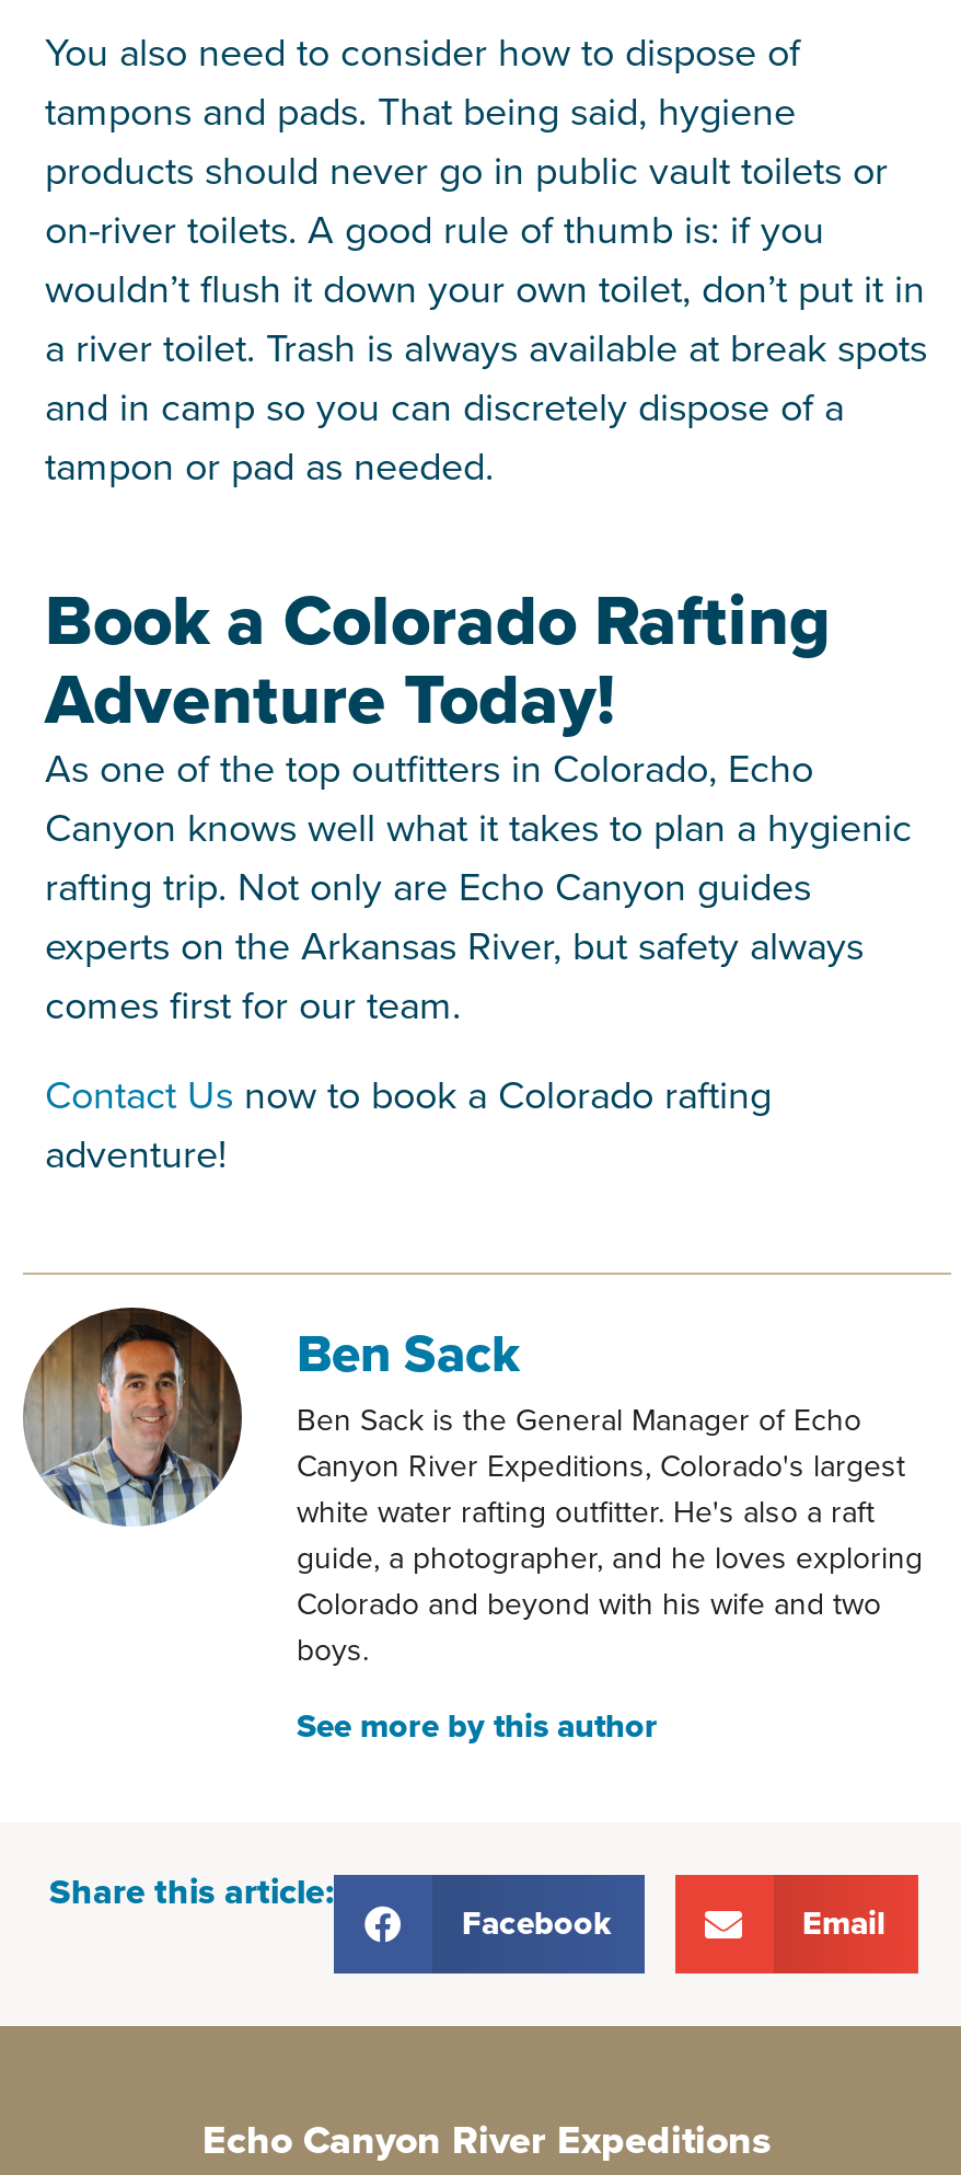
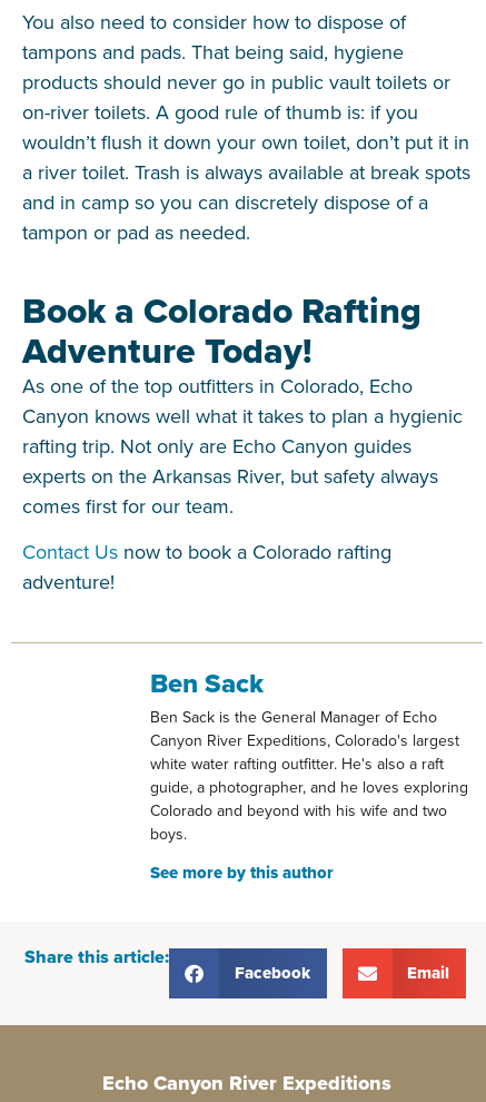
[21,1305,244,1529] [image] -> none

